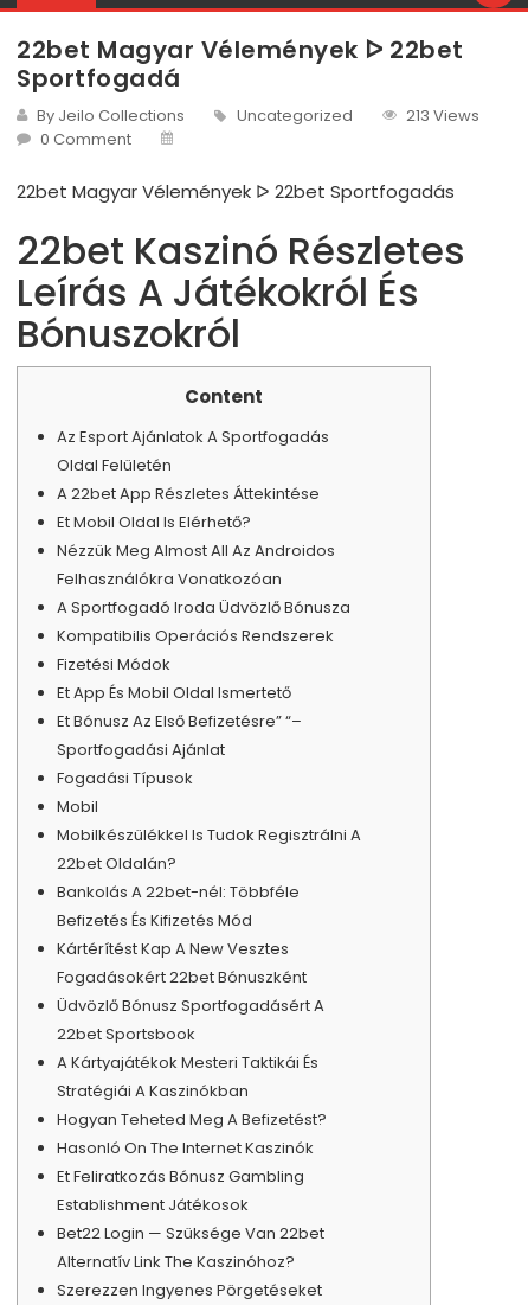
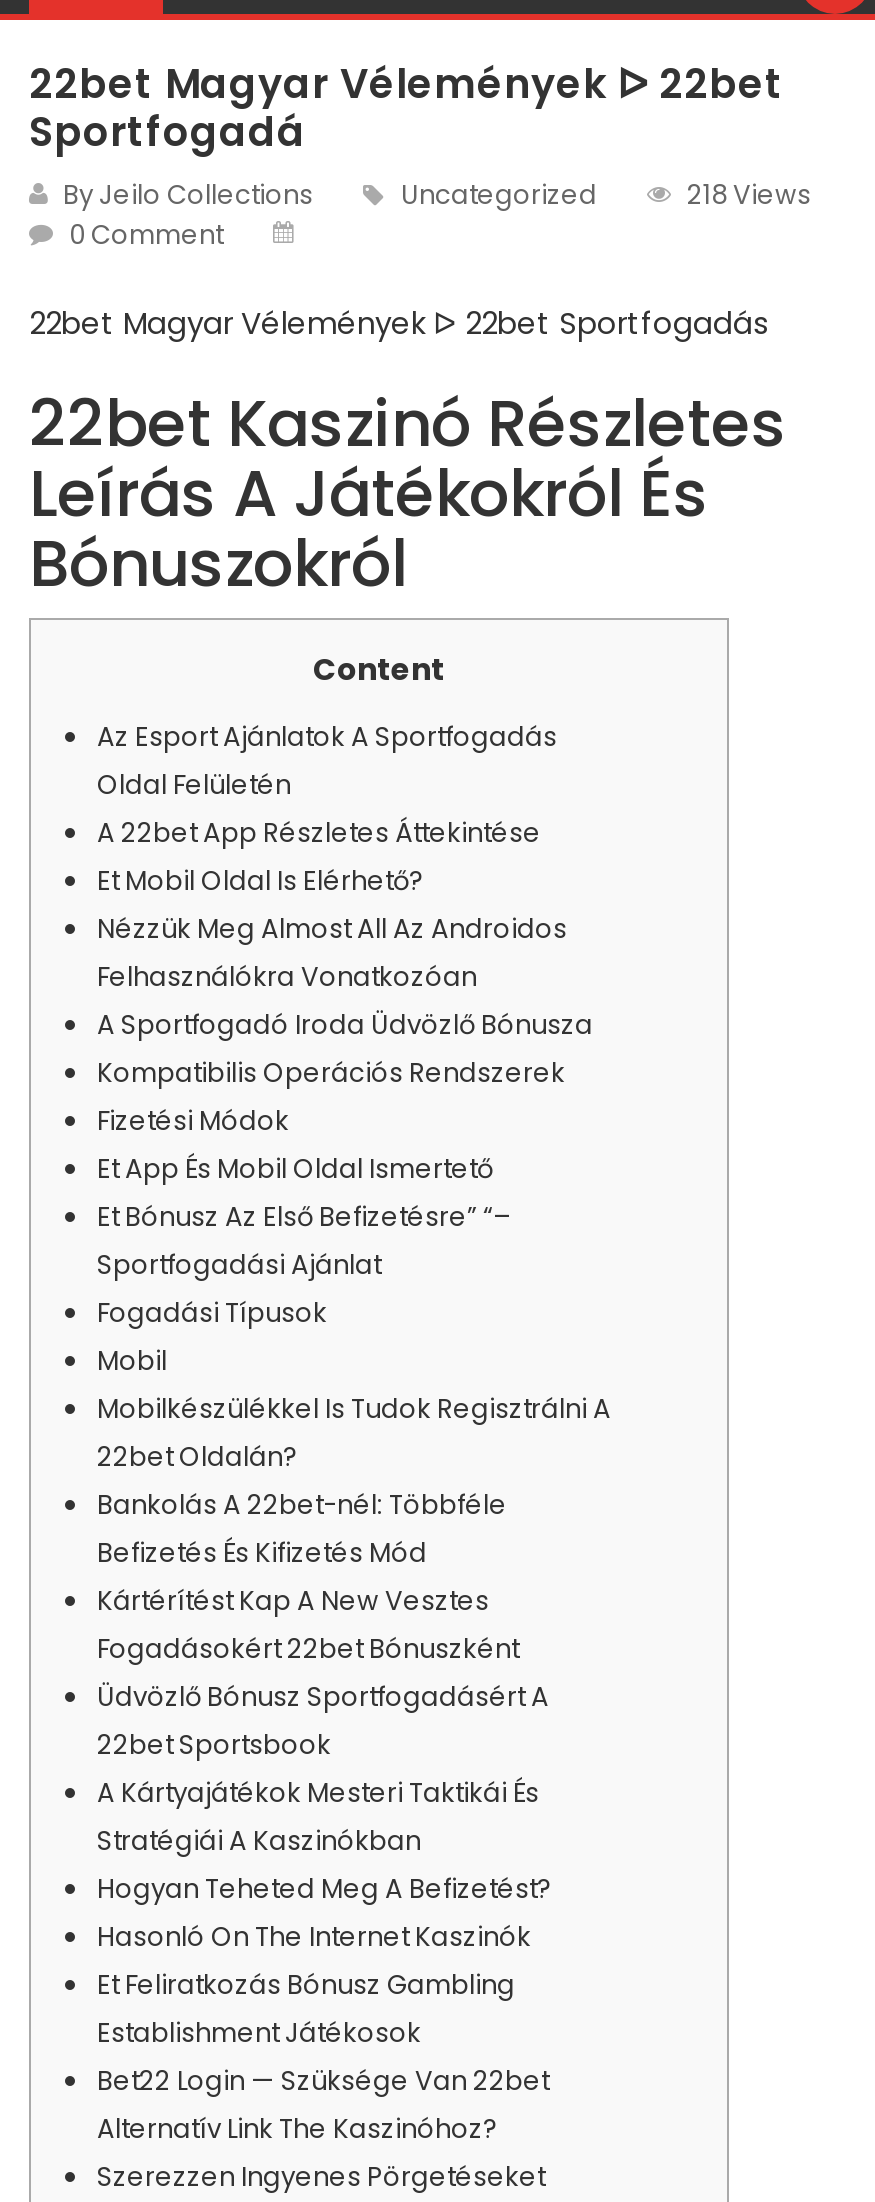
[406,104,479,127] 213 Views -> [687,176,811,214] 218 Views

